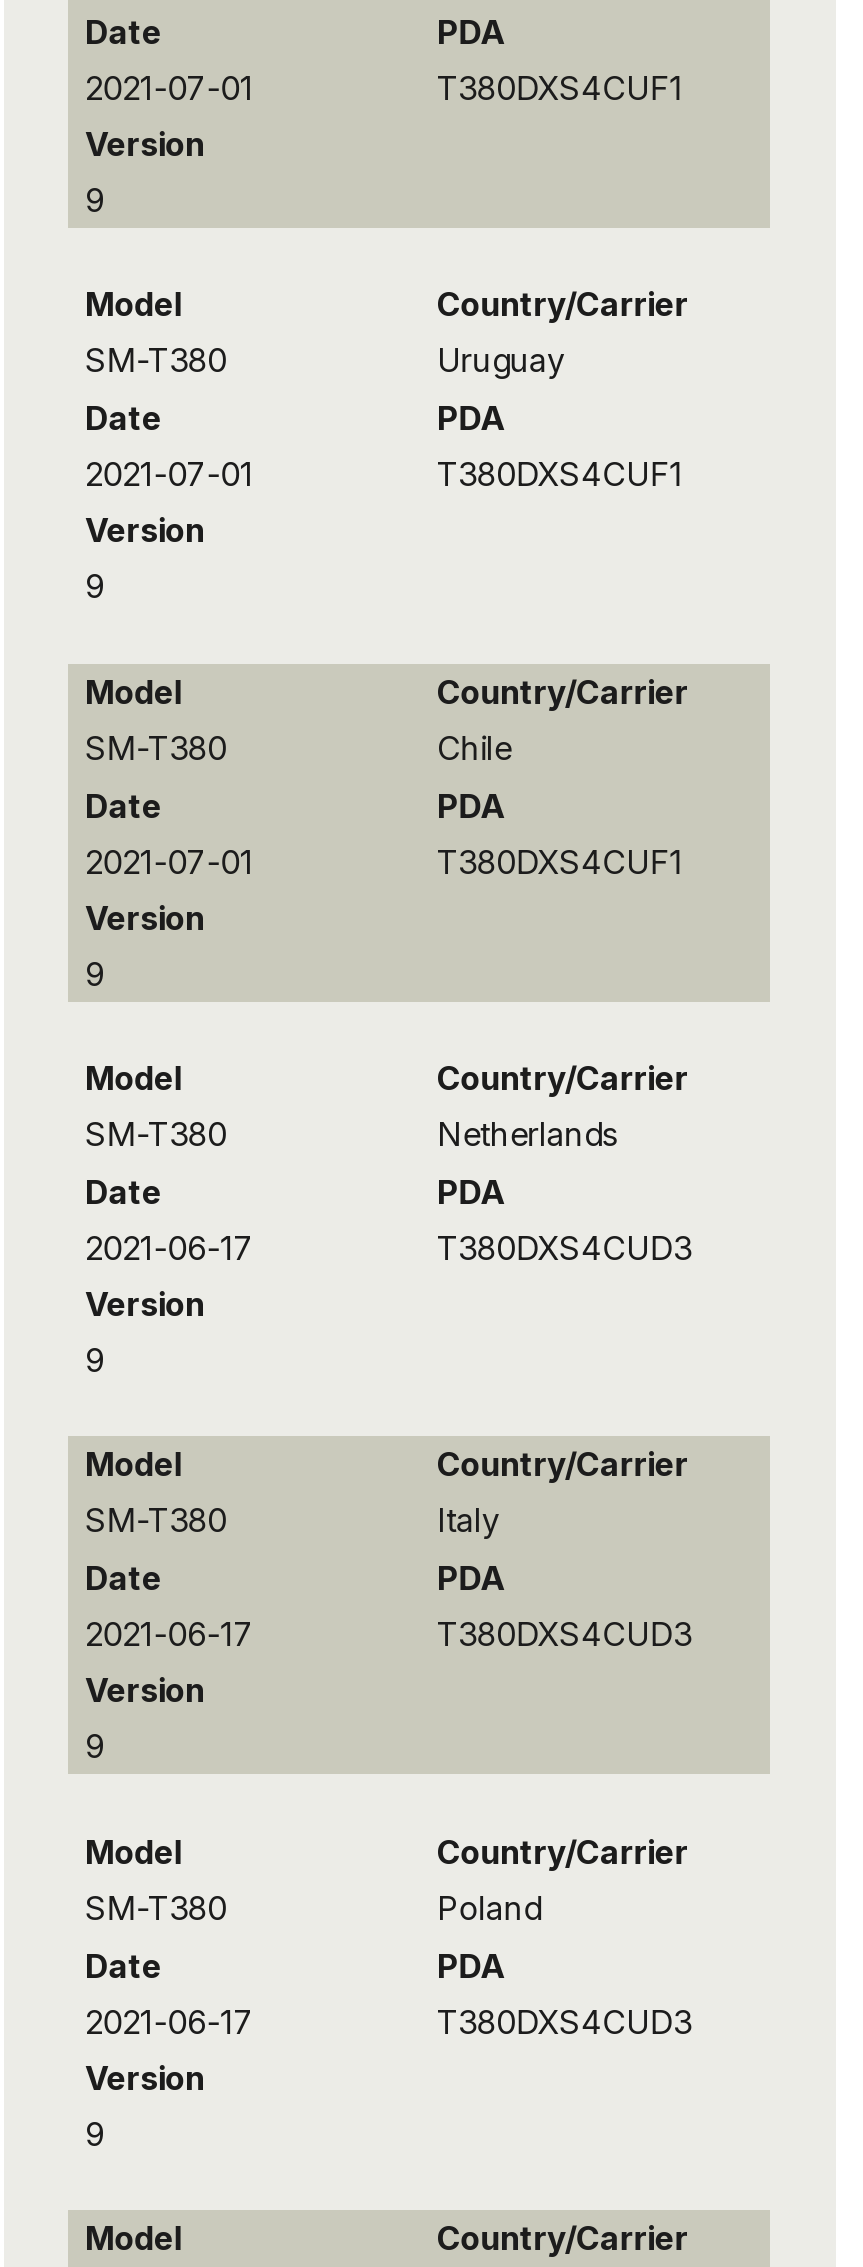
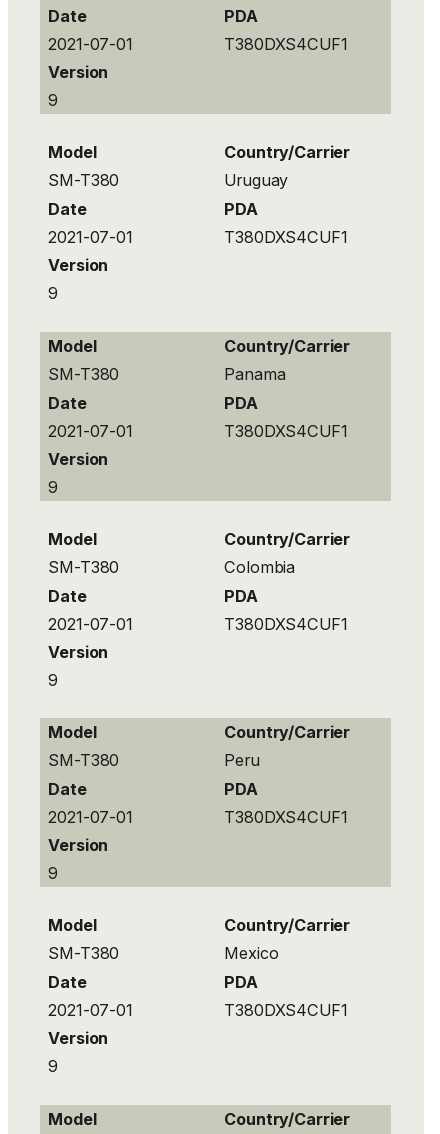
[437,727,511,767] Chile -> [224,363,285,383] Panama
[437,1114,617,1154] Netherlands -> [224,557,295,577] Colombia
[85,1228,691,1268] 2021-06-17 | T380DXS4CUD3 -> [48,614,347,634] 2021-07-01 | T380DXS4CUF1
[437,1500,499,1540] Italy -> [224,750,260,770] Peru
[85,1614,691,1654] 2021-06-17 | T380DXS4CUD3 -> [48,807,347,827] 2021-07-01 | T380DXS4CUF1
[437,1887,541,1927] Poland -> [224,943,278,963] Mexico
[85,2001,691,2041] 2021-06-17 | T380DXS4CUD3 -> [48,1000,347,1020] 2021-07-01 | T380DXS4CUF1

